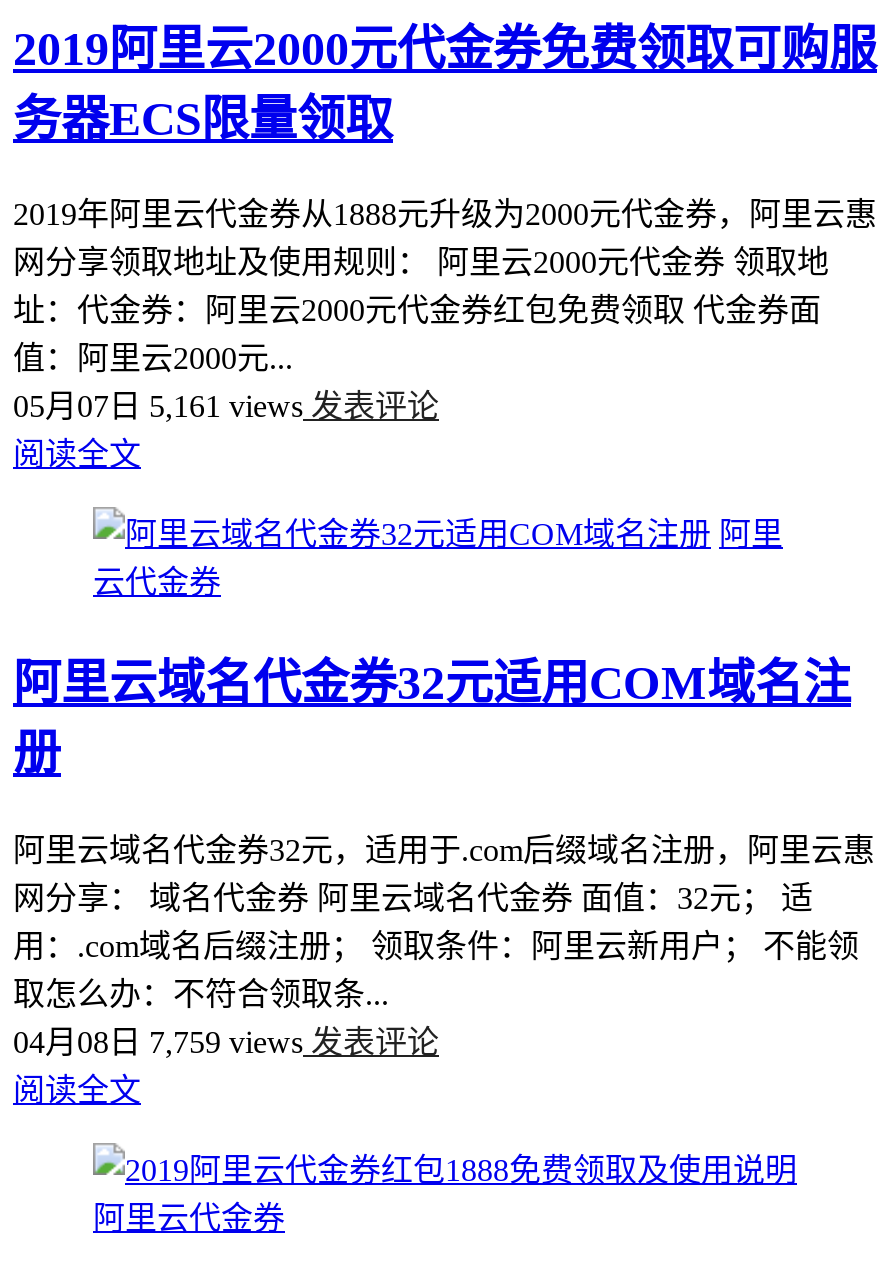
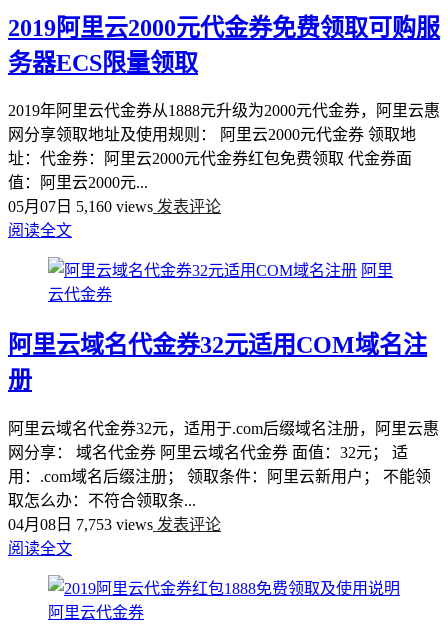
[13,390,439,424] 05月07日5,161 views发表评论 -> [8,198,221,215] 05月07日5,160 views发表评论
[13,1025,439,1059] 04月08日7,759 views发表评论 -> [8,516,221,533] 04月08日7,753 views发表评论

